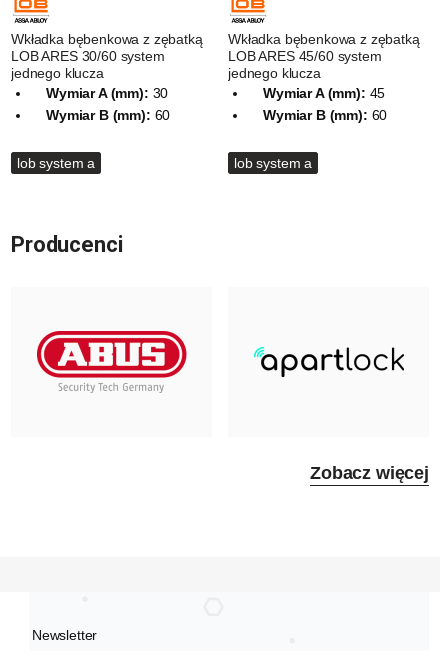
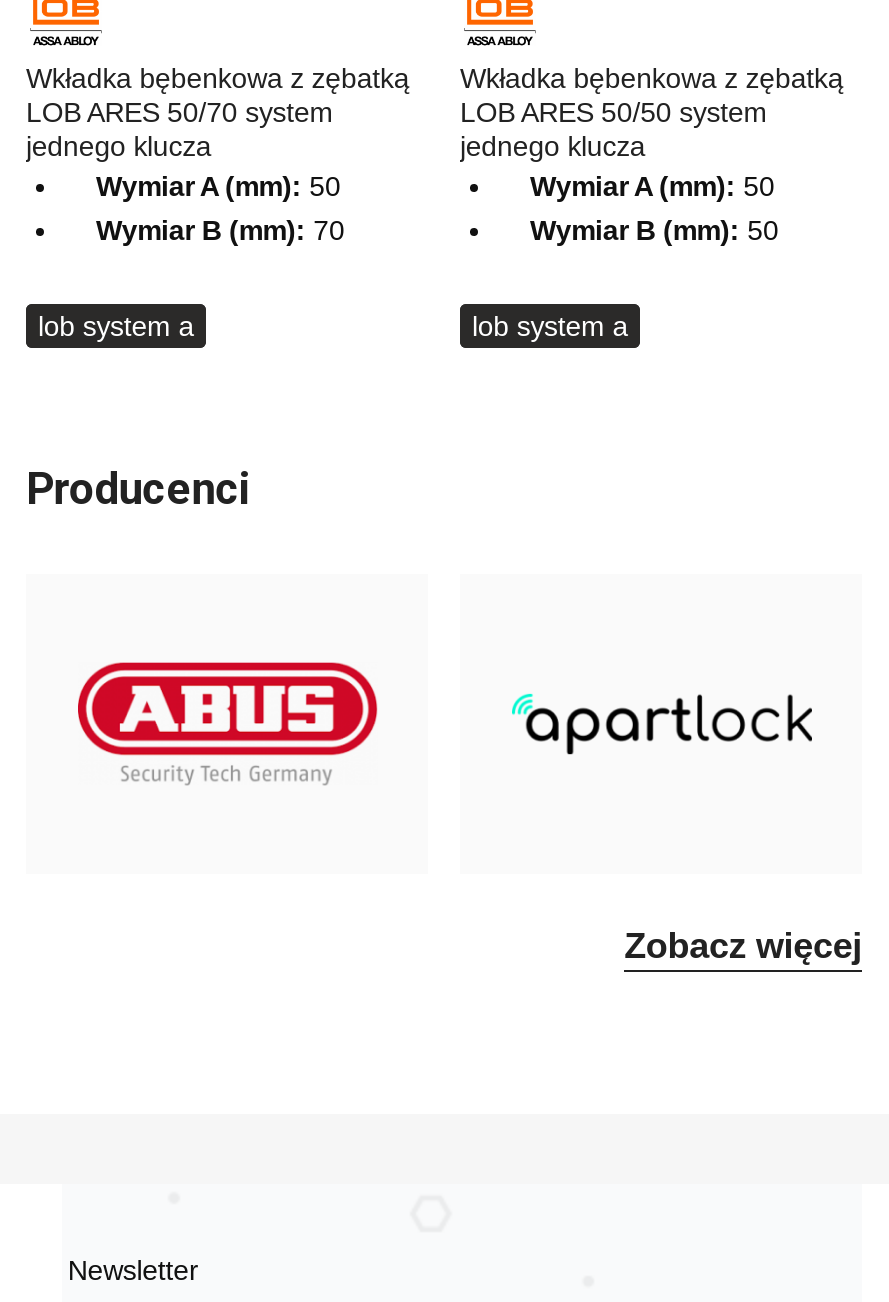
[11,48,165,64] LOB ARES 30/60 system -> [26,97,333,129] LOB ARES 50/70 system
[228,48,382,64] LOB ARES 45/60 system -> [460,97,767,129] LOB ARES 50/50 system
[46,85,168,101] Wymiar A (mm): 30 -> [96,171,341,203] Wymiar A (mm): 50
[263,85,385,101] Wymiar A (mm): 45 -> [530,171,775,203] Wymiar A (mm): 50
[46,107,170,123] Wymiar B (mm): 60 -> [96,215,345,247] Wymiar B (mm): 70
[263,107,387,123] Wymiar B (mm): 60 -> [530,215,779,247] Wymiar B (mm): 50

